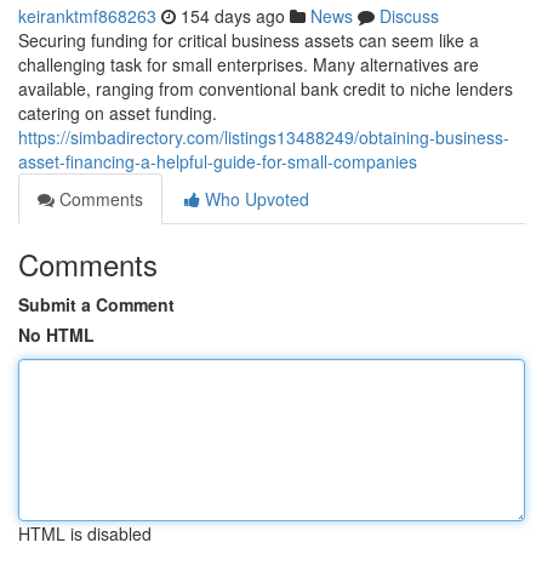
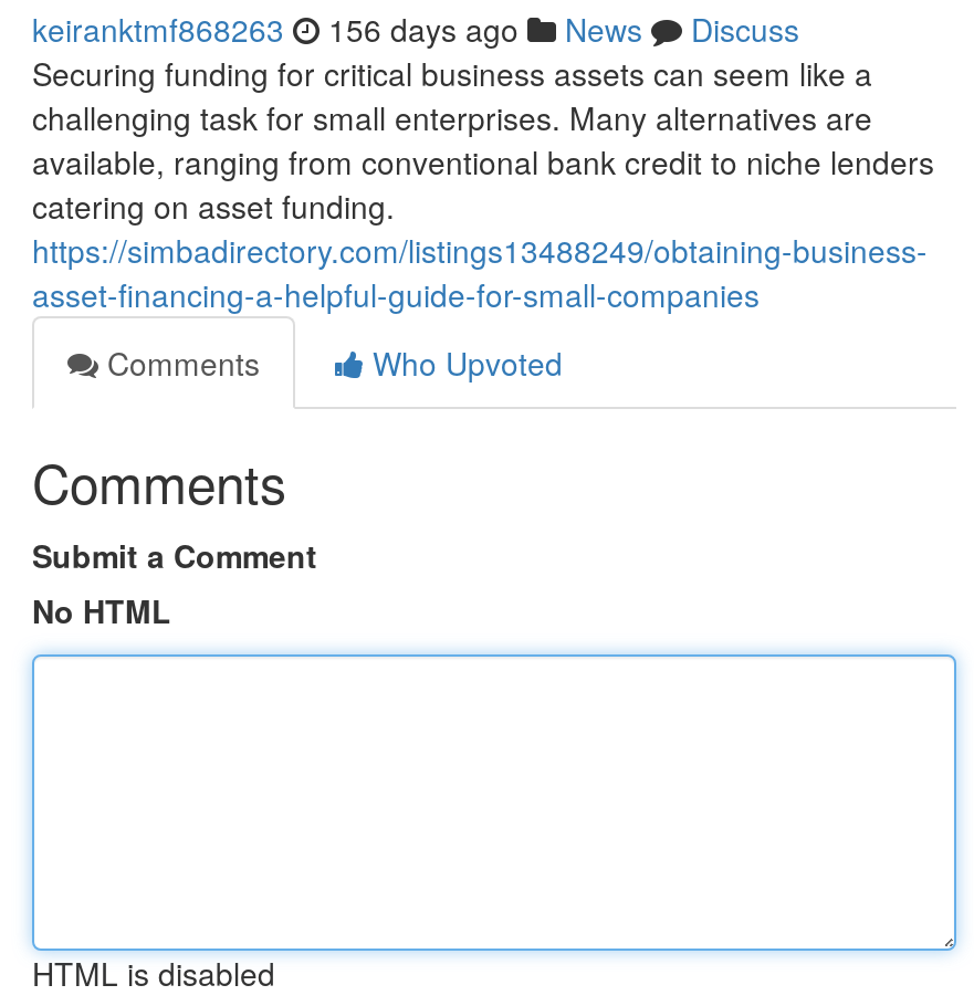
[18,4,439,28] keiranktmf868263 154 days ago News Discuss -> [32,7,799,51] keiranktmf868263 156 days ago News Discuss

